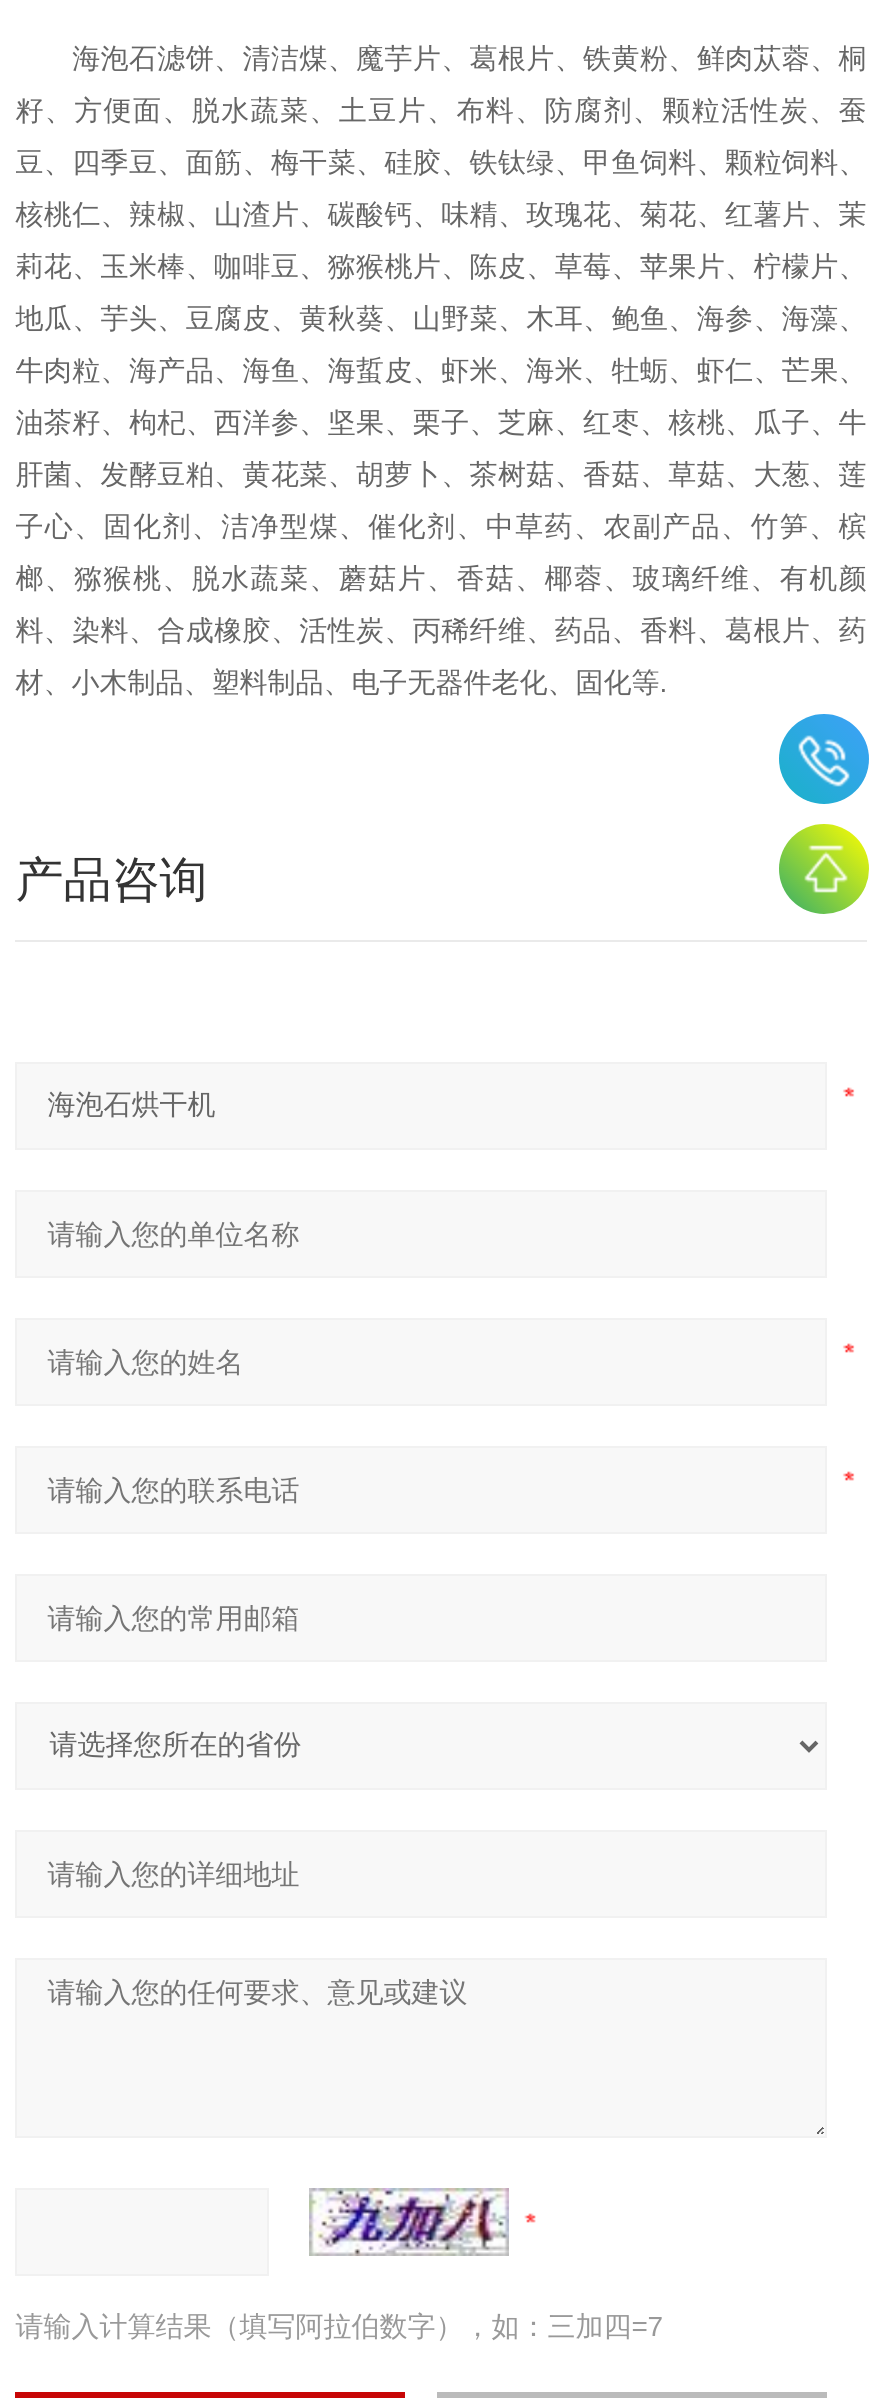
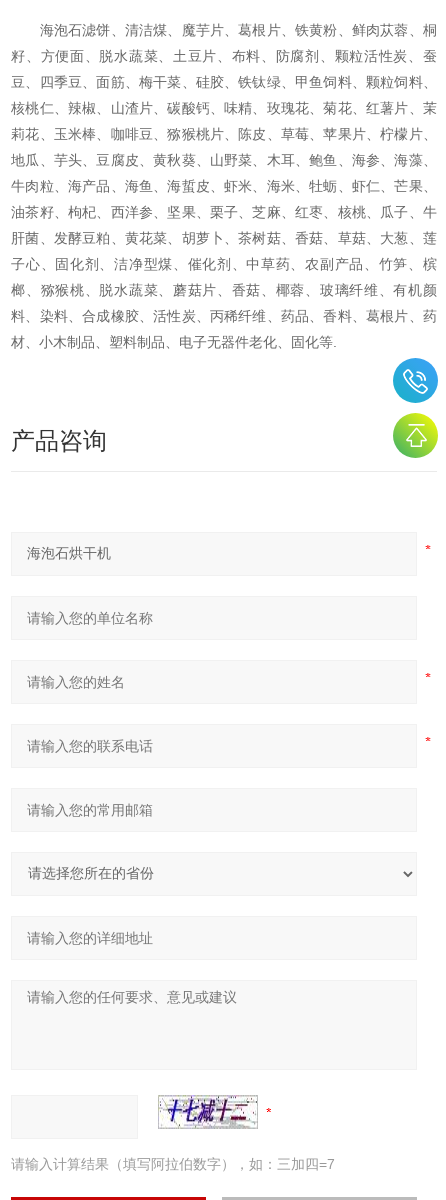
[309,2188,509,2256] [image] -> [160,1094,258,1128] [image]

